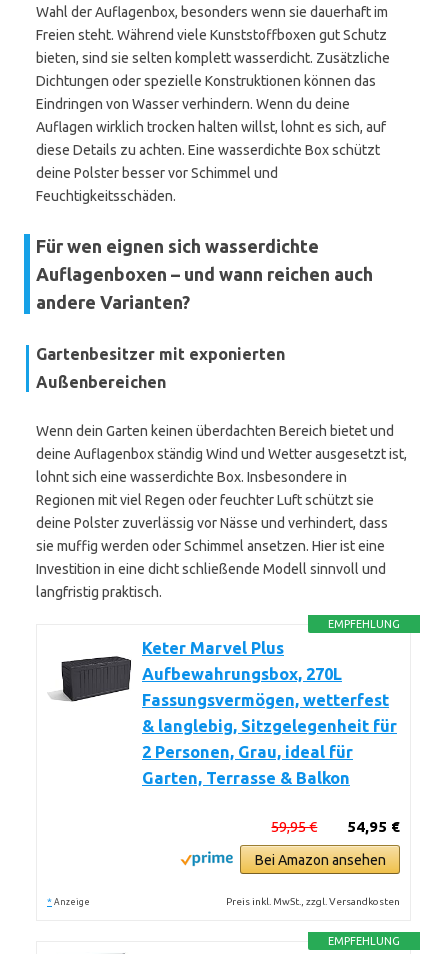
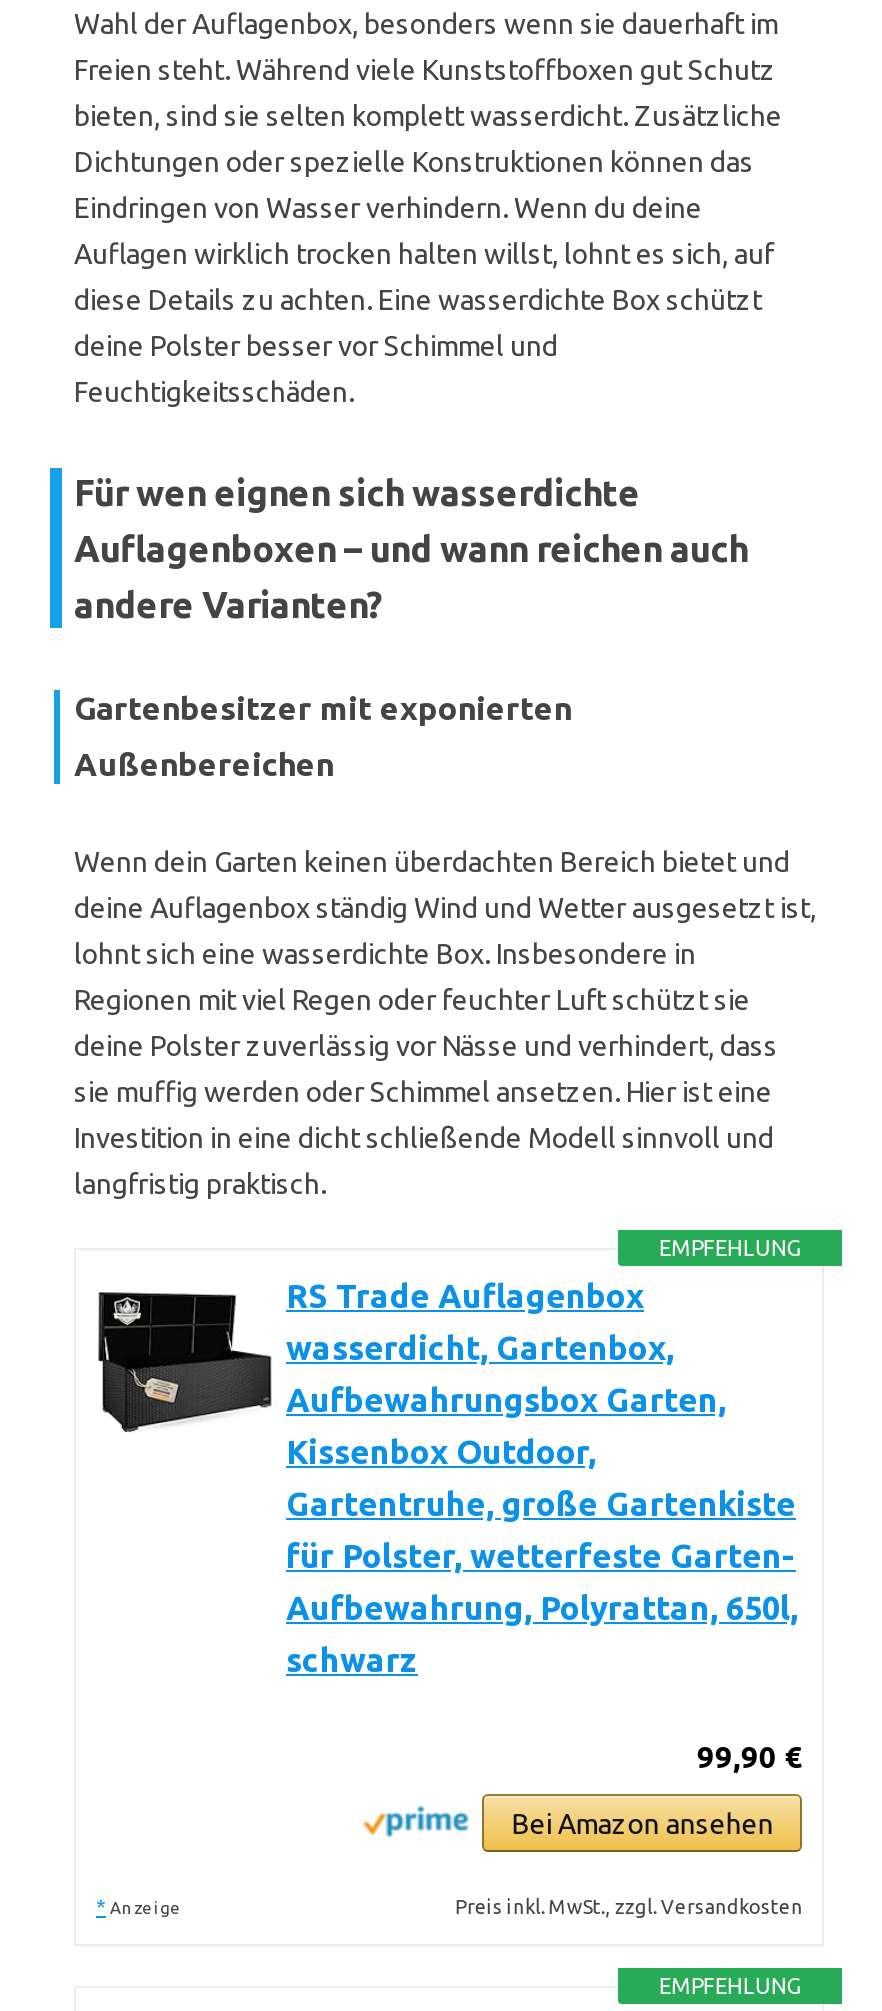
[50,639,397,787] [image] | Keter Marvel Plus | Aufbewahrungsbox, 270L | Fassungsvermögen, wetterfest | & langlebig, Sitzgelegenheit für | 2 Personen, Grau, ideal für | Garten, Terrasse & Balkon -> [96,1278,798,1678] [image] | RS Trade Auflagenbox | wasserdicht, Gartenbox, | Aufbewahrungsbox Garten, | Kissenbox Outdoor, | Gartentruhe, große Gartenkiste | für Polster, wetterfeste Garten- | Aufbewahrung, Polyrattan, 650l, | schwarz
[271,818,400,835] 54,95 € | 59,95 € -> [697,1740,803,1774] 99,90 €

